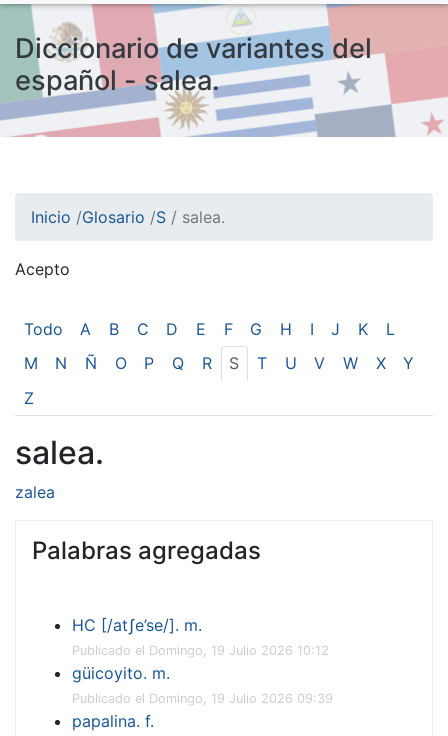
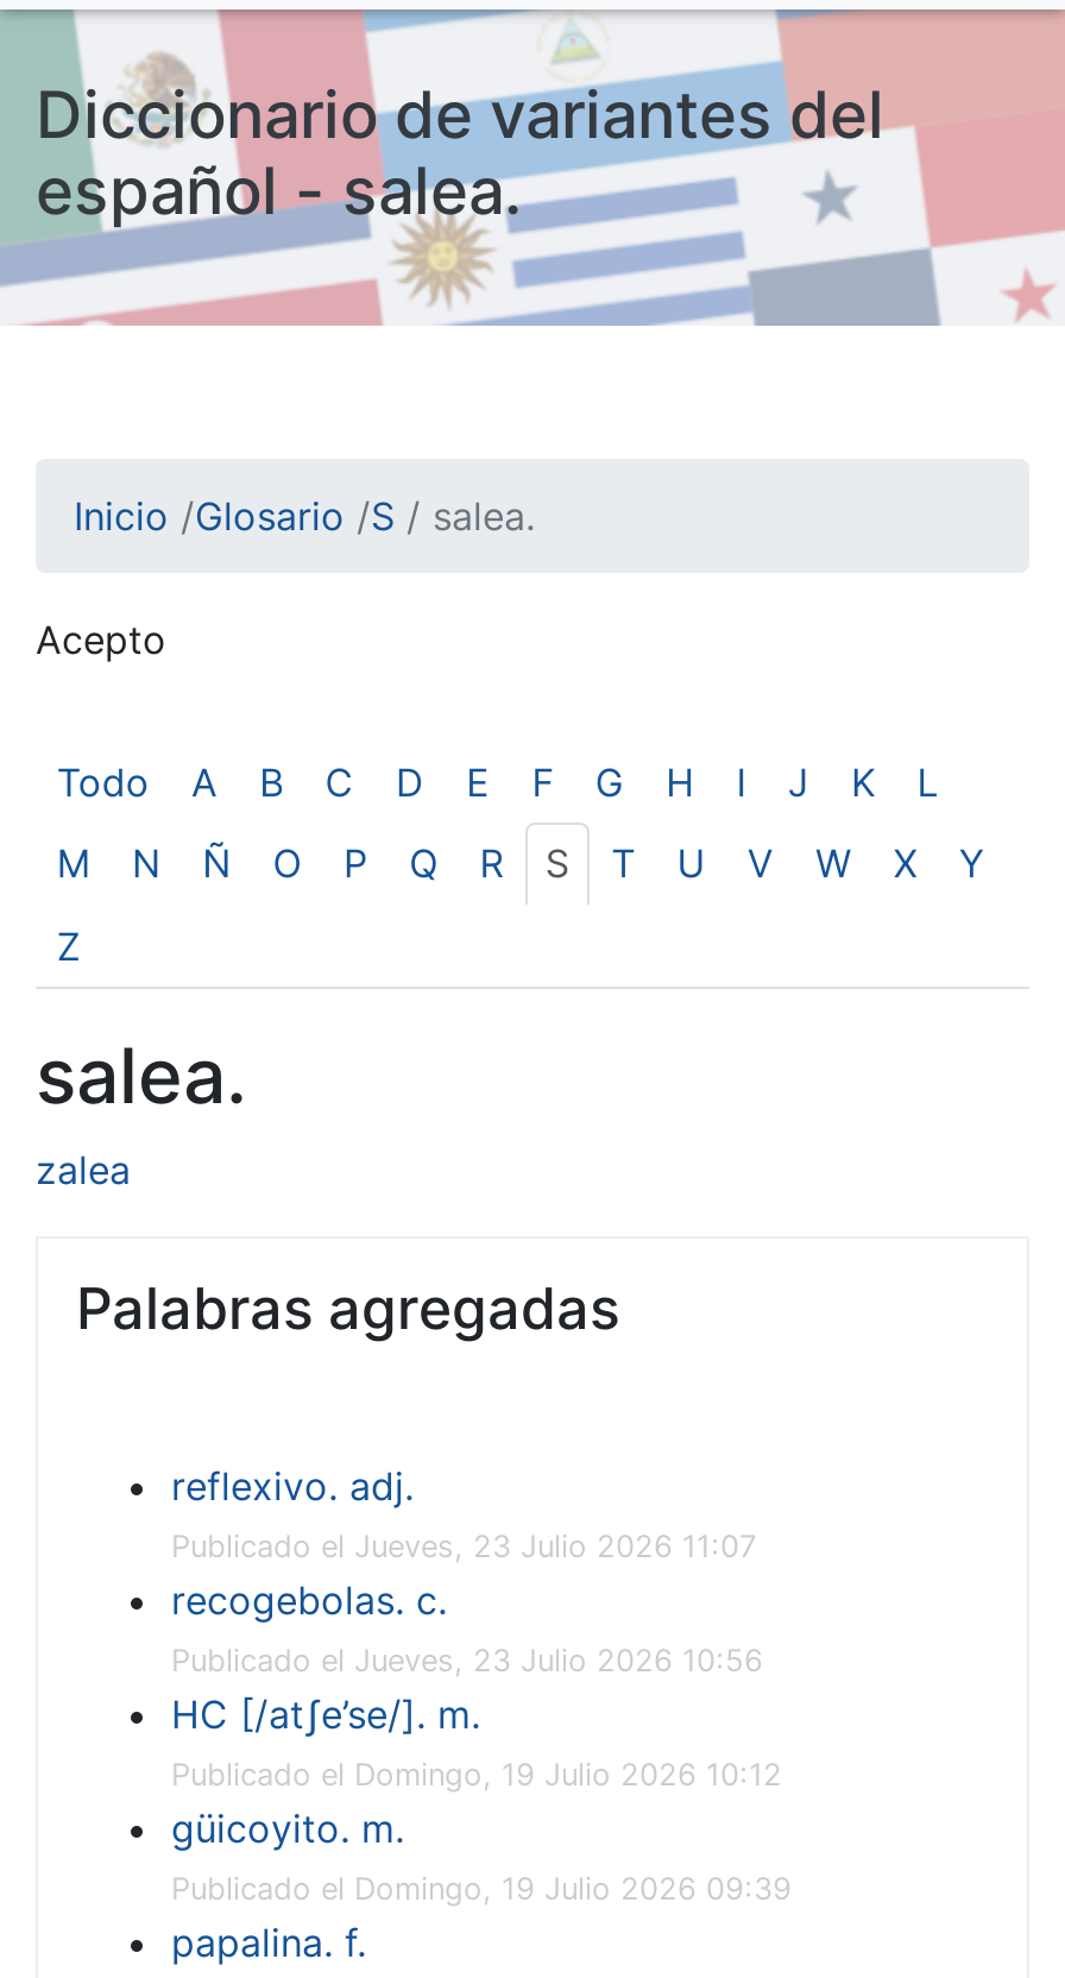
none -> [171,1462,763,1678] reflexivo. adj. | Publicado el Jueves, 23 Julio 2026 11:07 | recogebolas. c. | Publicado el Jueves, 23 Julio 2026 10:56

